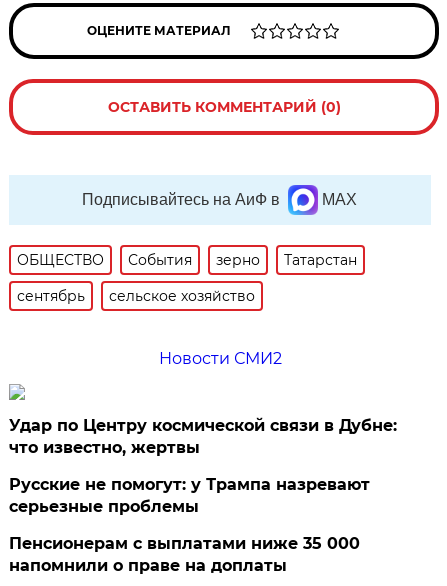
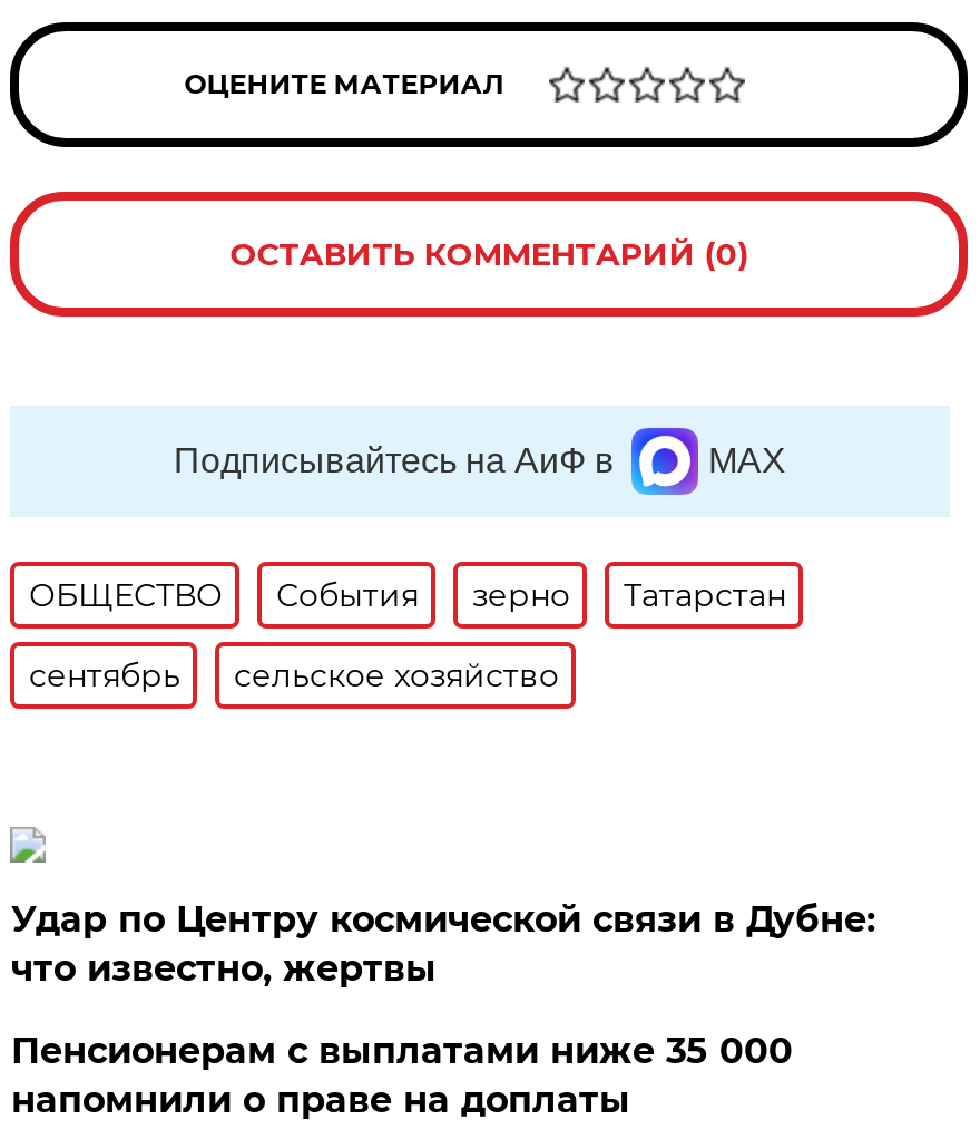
[159,349,282,368] Новости СМИ2 -> none
[9,475,370,516] Русские не помогут: у Трампа назревают | серьезные проблемы -> none

